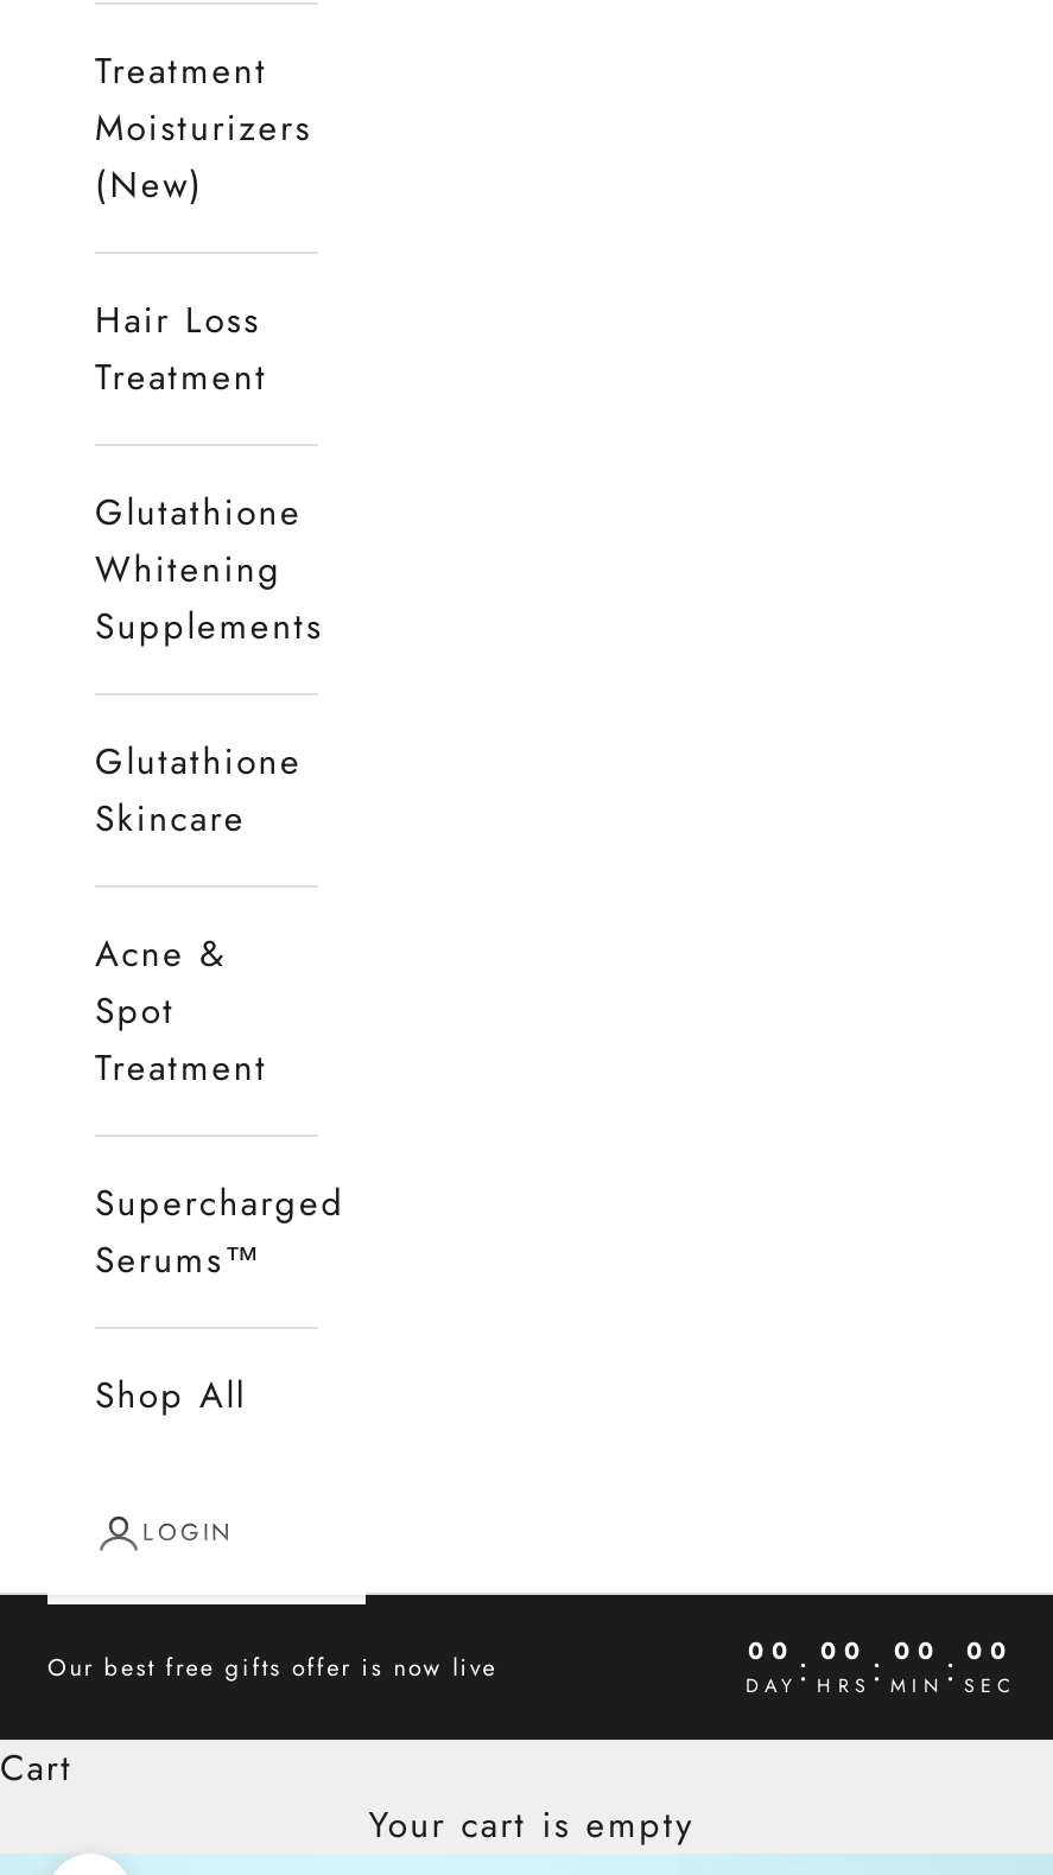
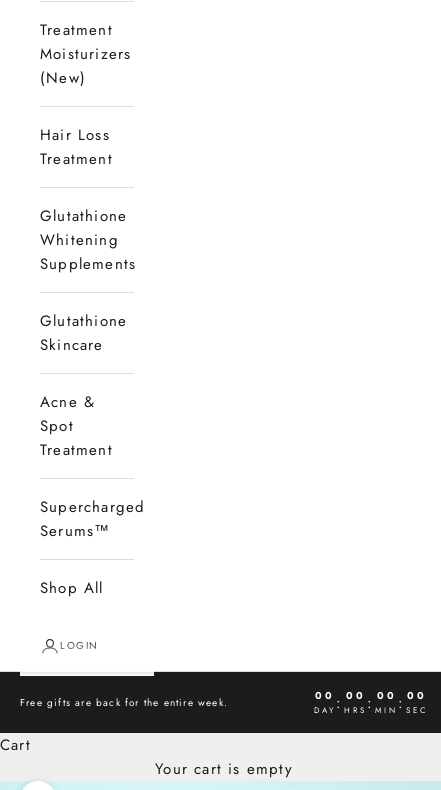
[47,1648,497,1684] Our best free gifts offer is now live -> [20,694,228,709] Free gifts are back for the entire week.

